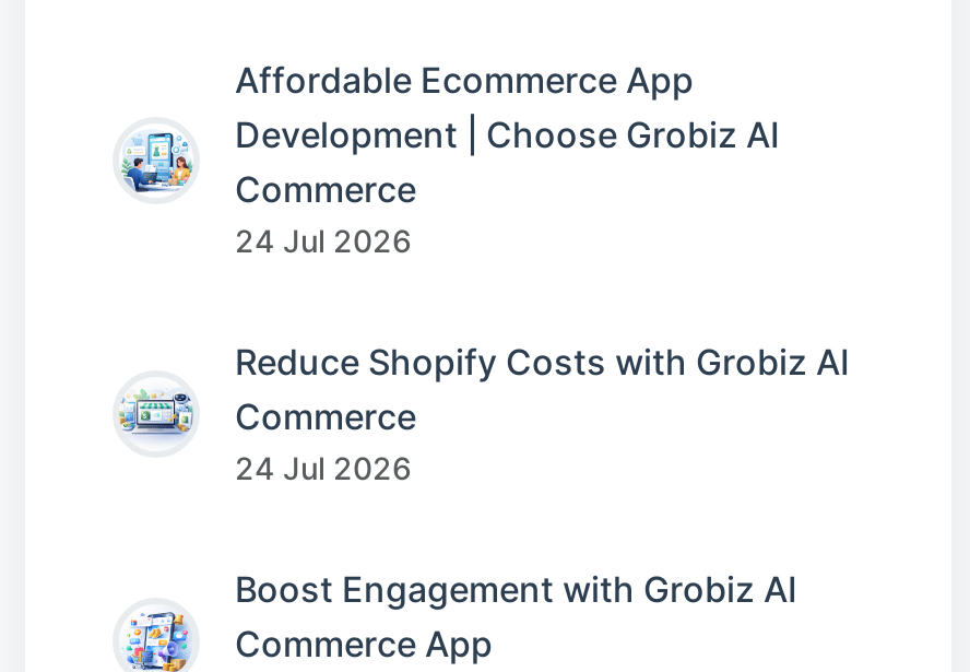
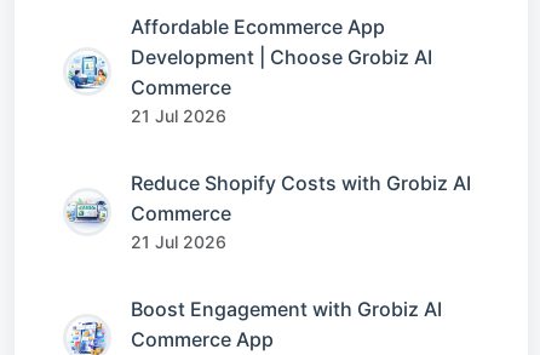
[235,222,412,259] 24 Jul 2026 -> [131,105,226,126] 21 Jul 2026
[235,449,412,486] 24 Jul 2026 -> [131,231,226,252] 21 Jul 2026

